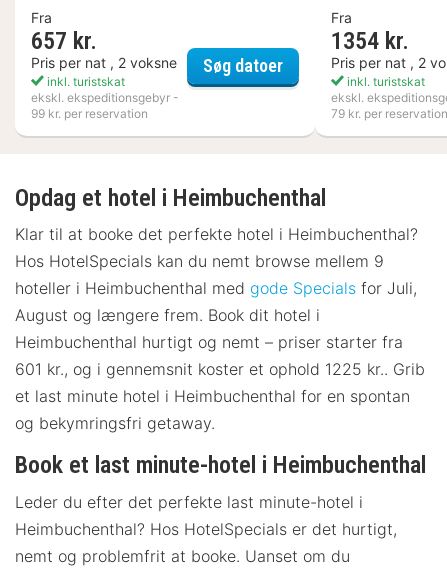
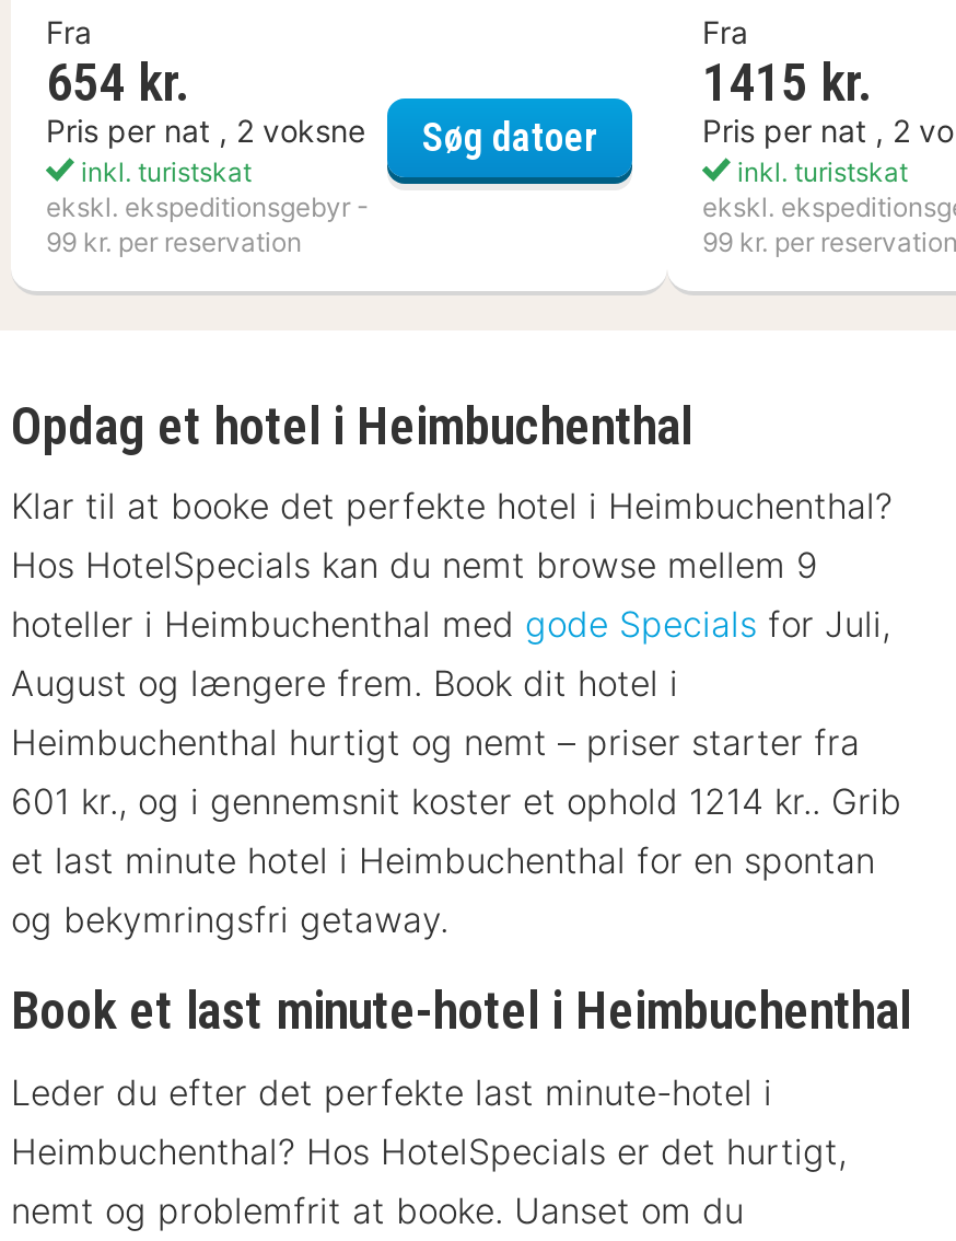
[31,27,97,55] 657 kr. -> [46,53,190,114] 654 kr.
[331,27,409,55] 1354 kr. -> [702,53,873,114] 1415 kr.
[331,106,447,121] 79 kr. per reservation -> [702,226,956,259] 99 kr. per reservation
[15,359,425,379] 601 kr., og i gennemsnit koster et ophold 1225 kr.. Grib -> [11,780,901,824] 601 kr., og i gennemsnit koster et ophold 1214 kr.. Grib

